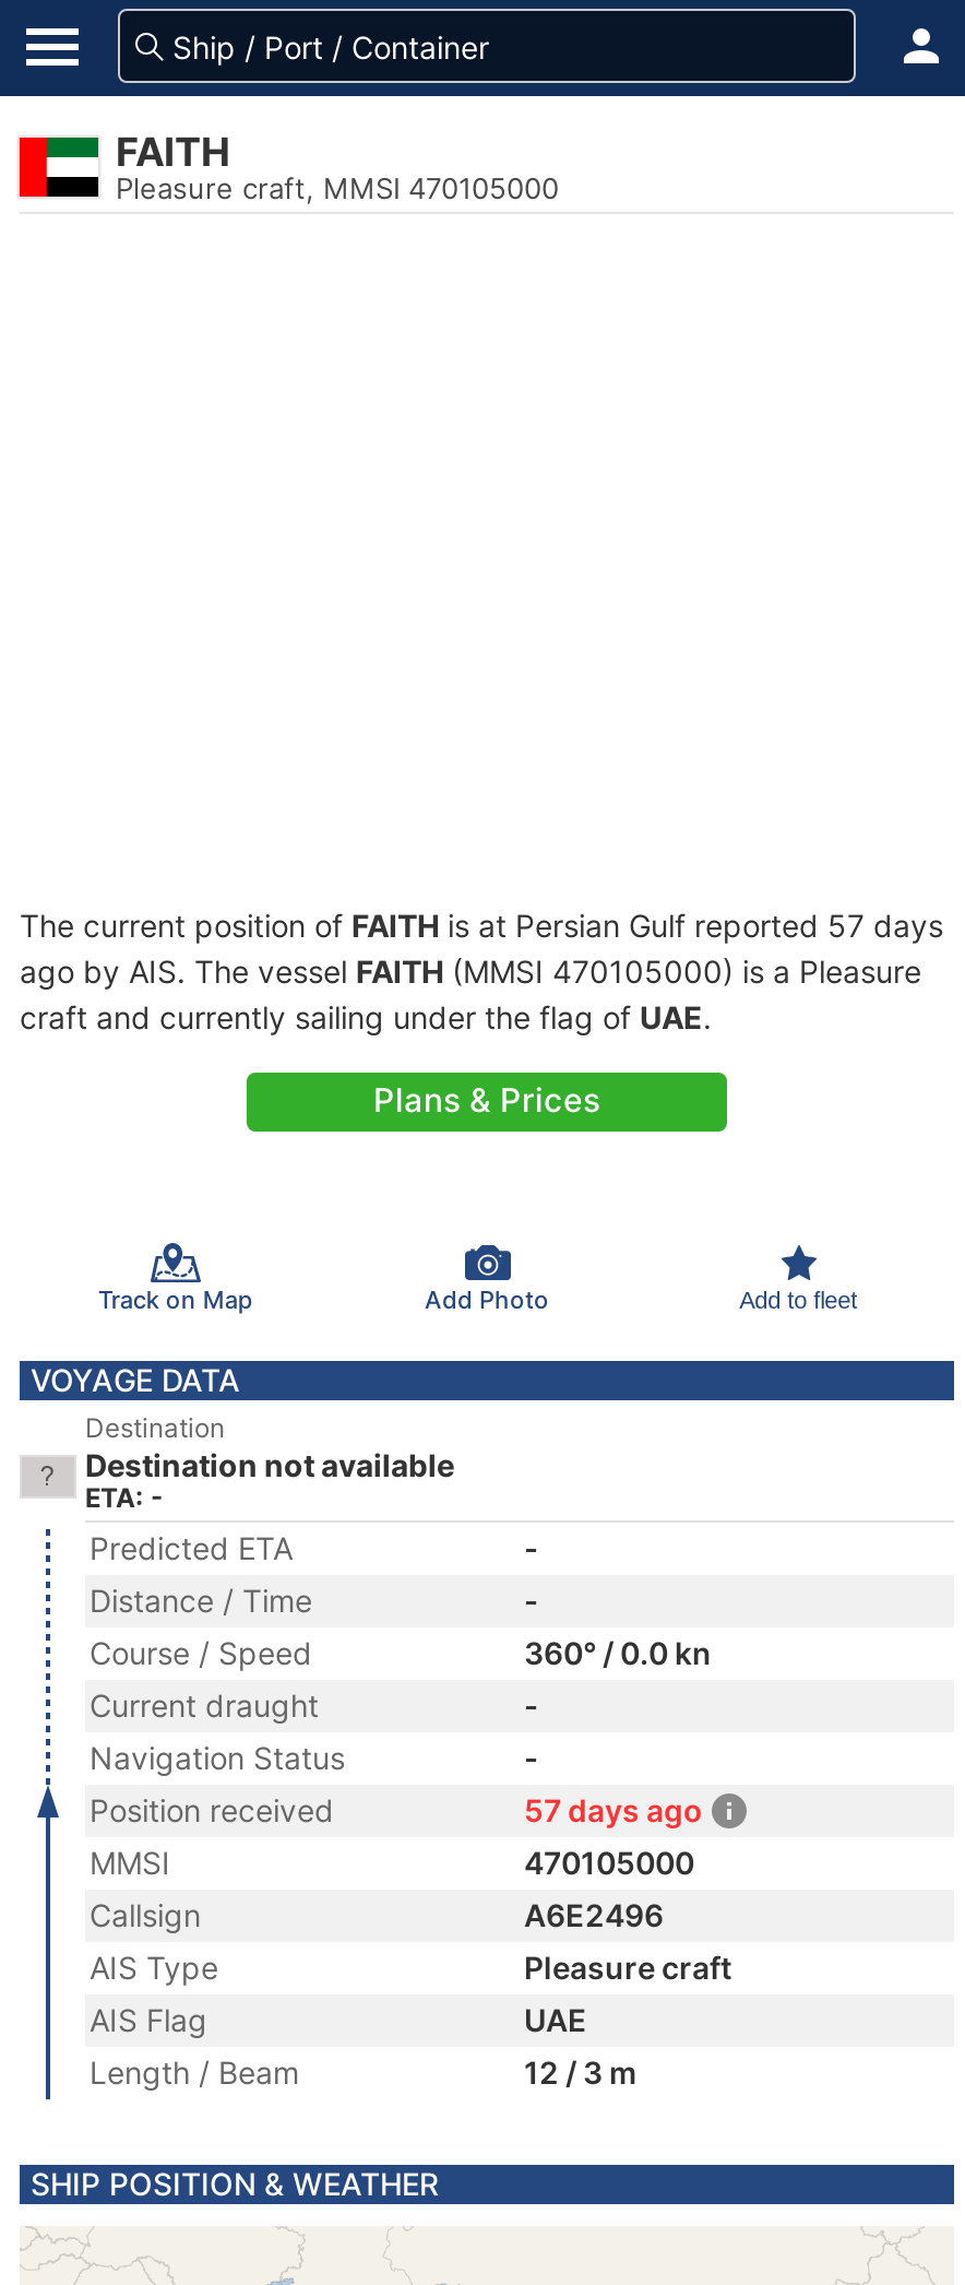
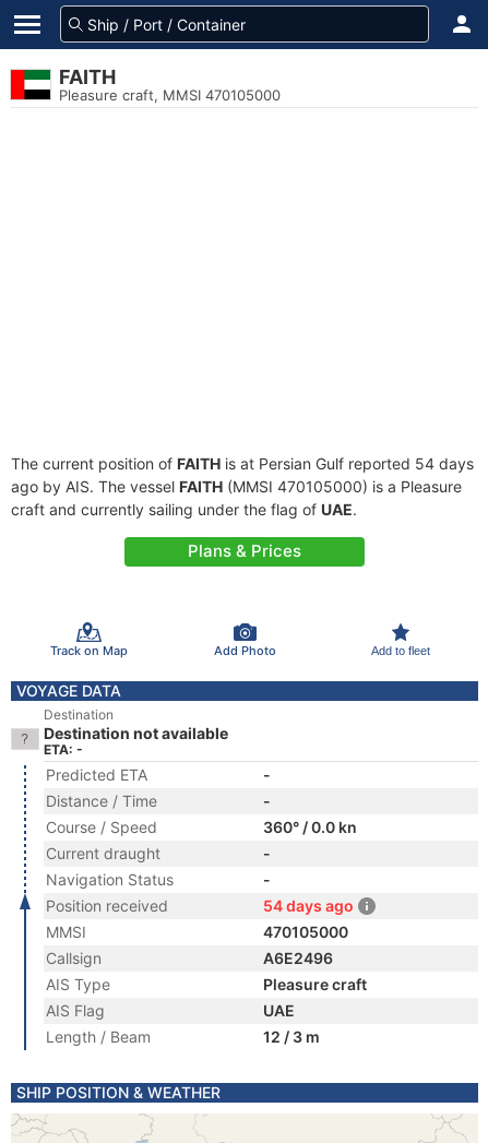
[20,907,943,944] The current position of FAITH is at Persian Gulf reported 57 days -> [11,454,474,473] The current position of FAITH is at Persian Gulf reported 54 days
[524,1791,703,1828] 57 days ago -> [263,896,354,915] 54 days ago

